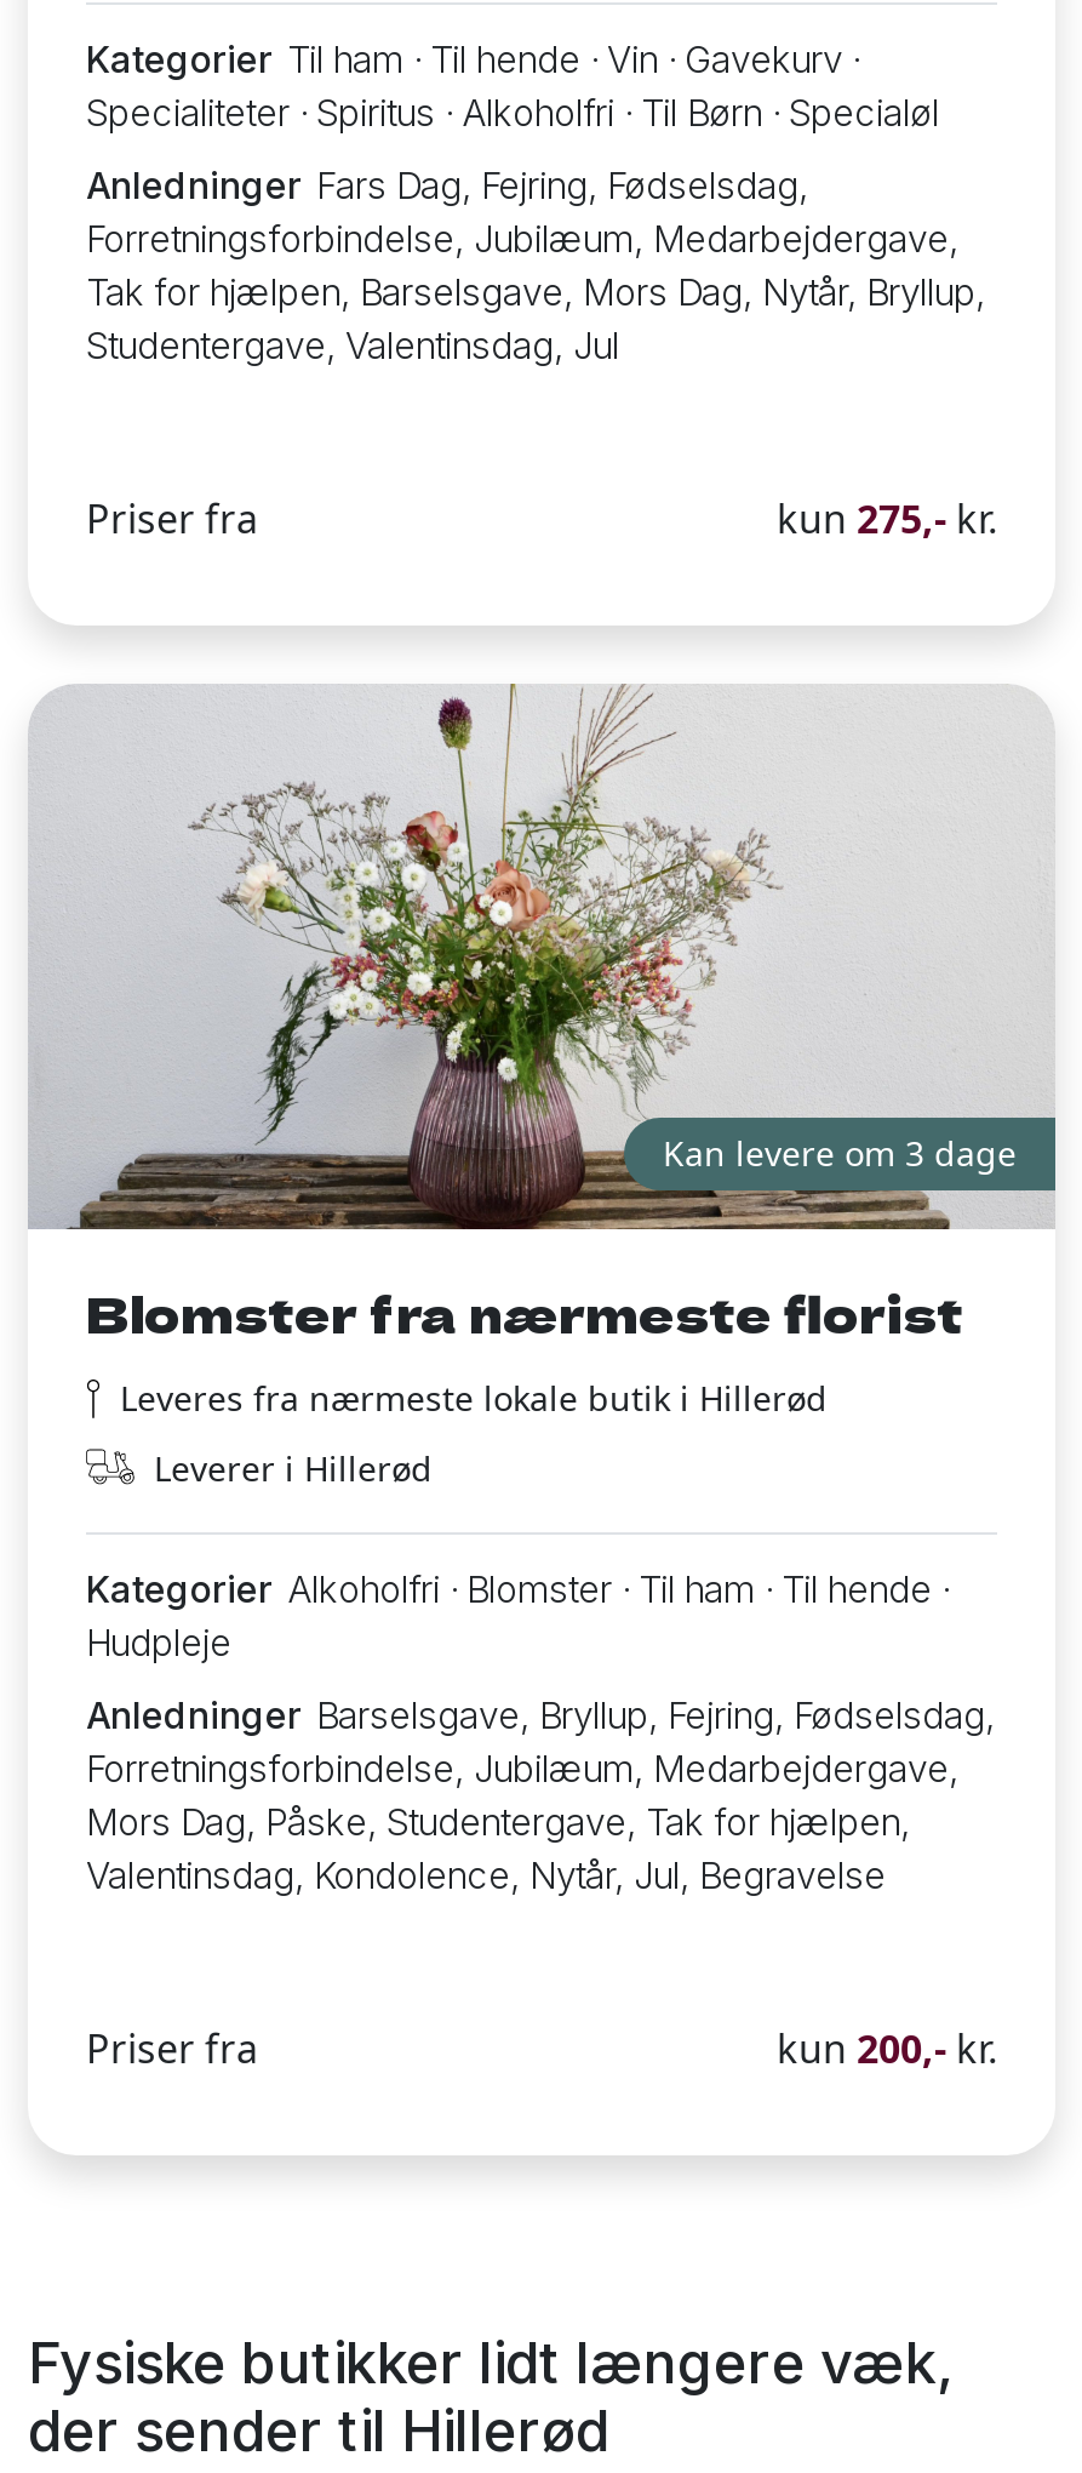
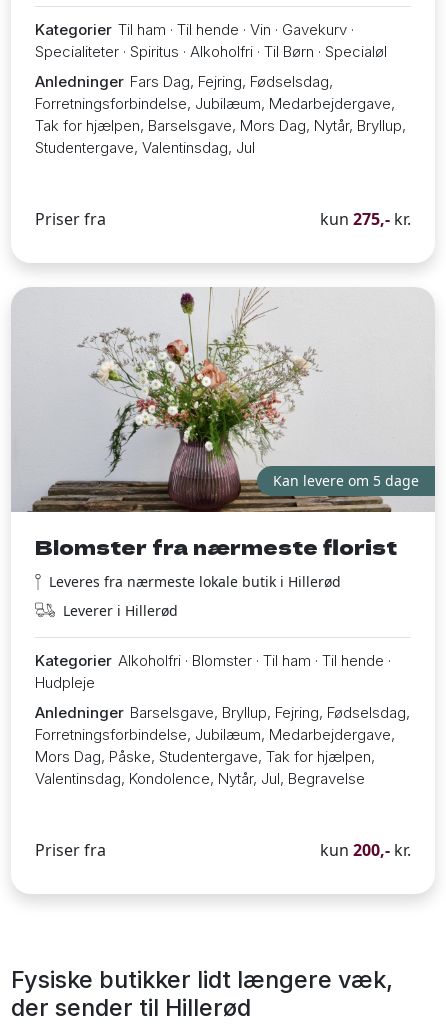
[663,1130,1017,1176] Kan levere om 3 dage -> [273,471,419,490] Kan levere om 5 dage

